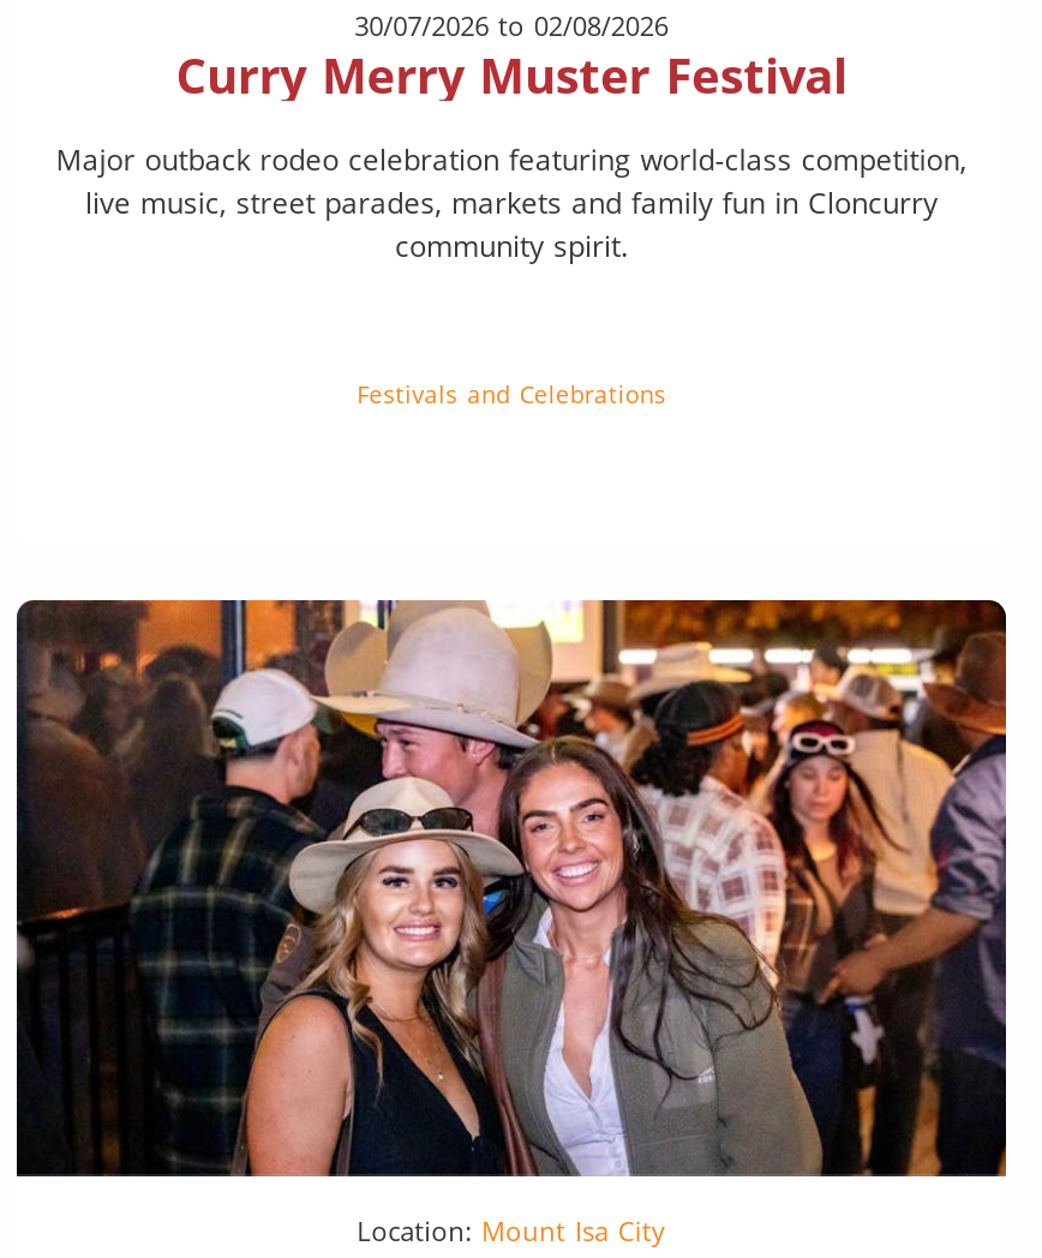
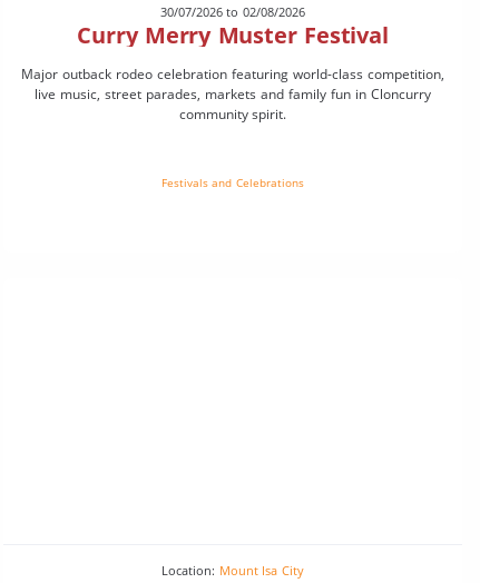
[14,598,1008,1179] [image] -> none

